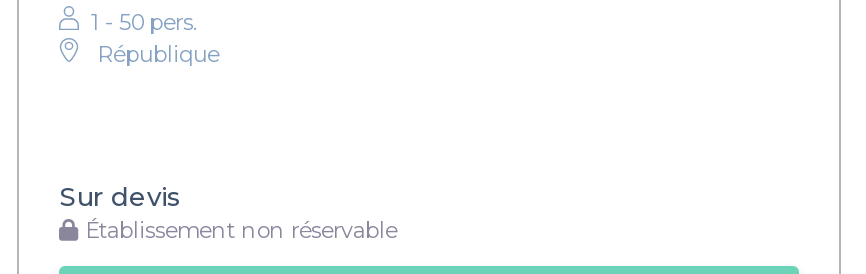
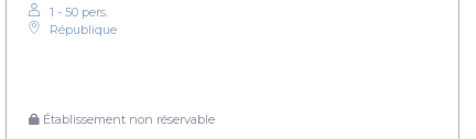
[59,180,181,212] Sur devis -> none

